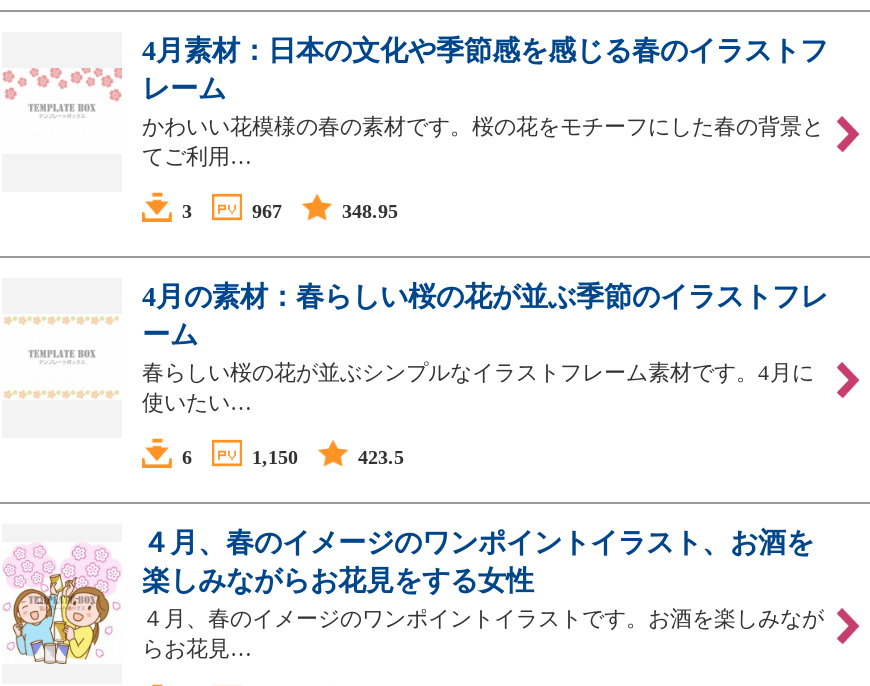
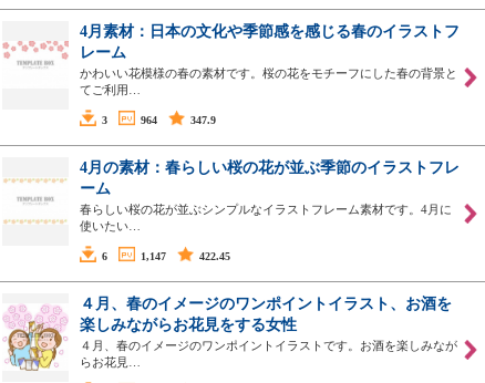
[252,200,282,222] 967 -> [141,114,157,126] 964
[342,200,398,222] 348.95 -> [190,114,216,126] 347.9
[252,446,298,468] 1,150 -> [141,250,166,262] 1,147
[358,446,404,468] 423.5 -> [199,250,230,262] 422.45

